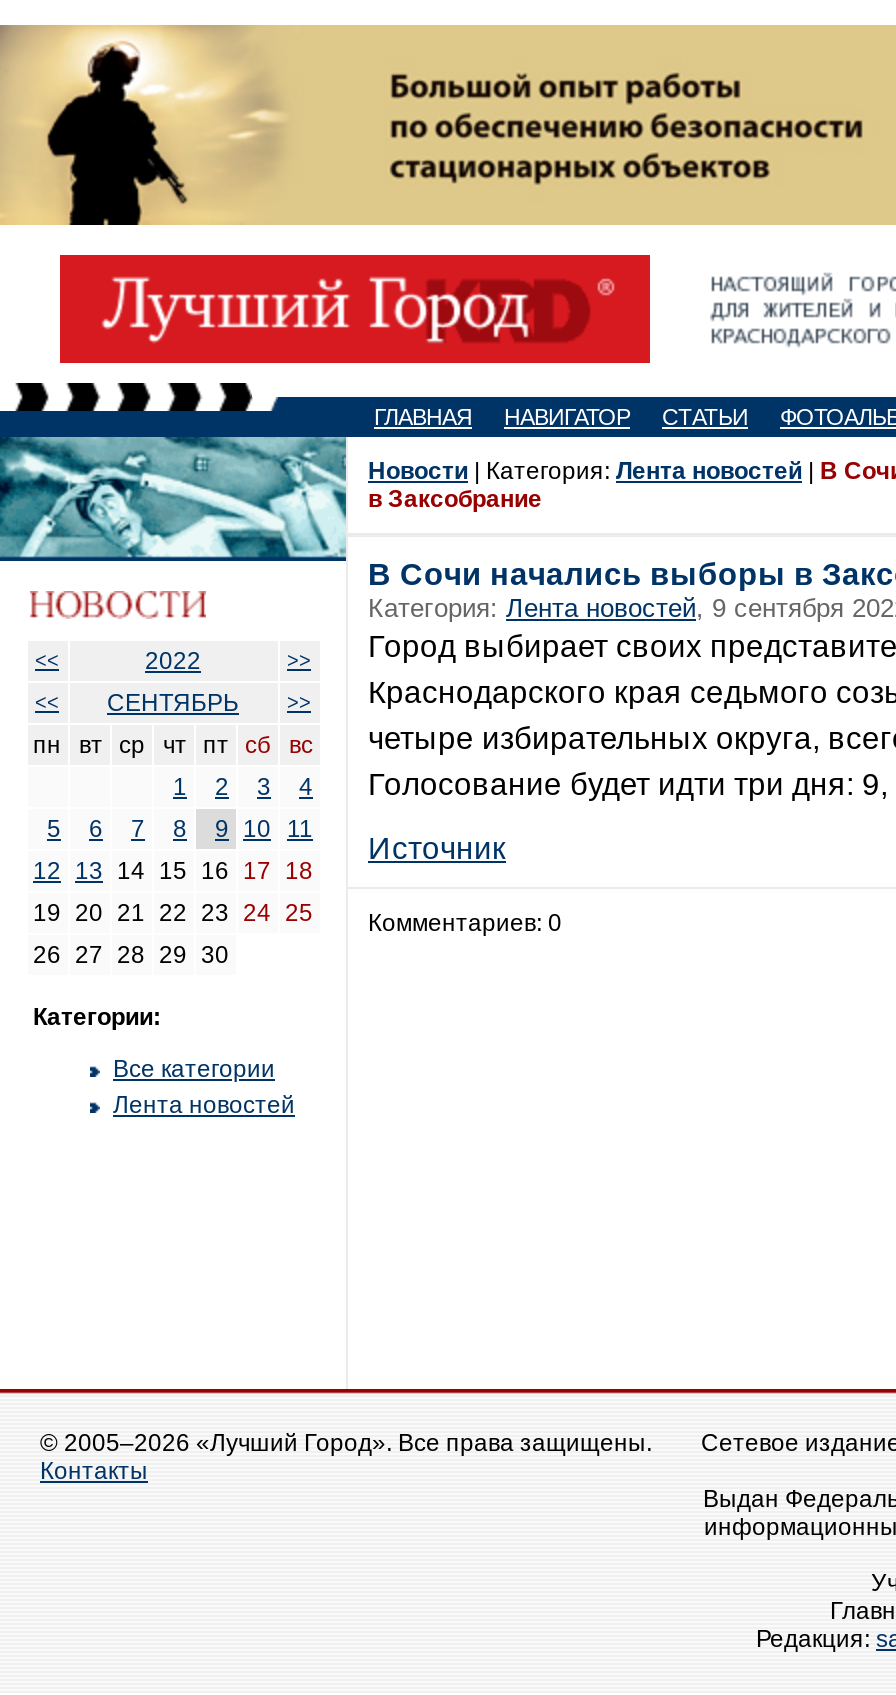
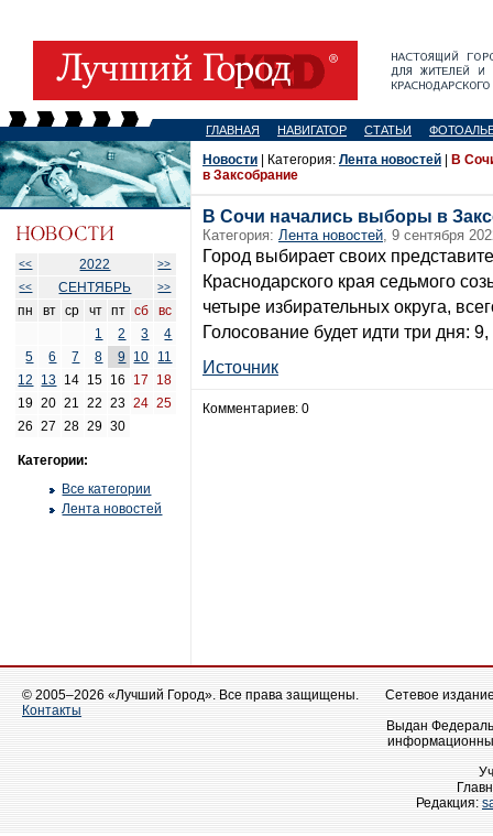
[6,23,890,227] [image] -> none

